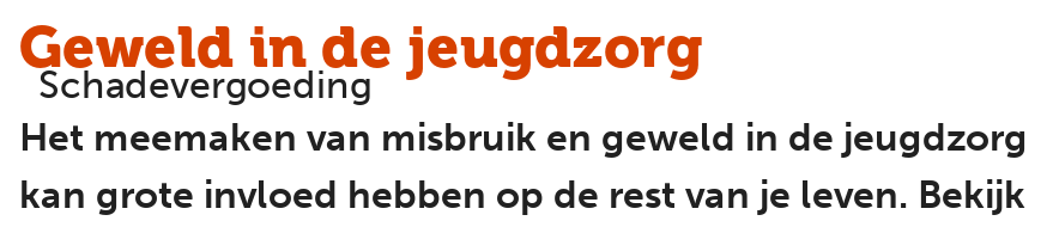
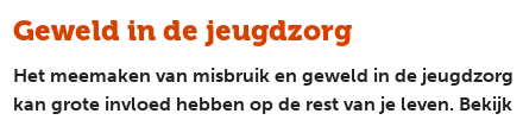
[38,62,371,108] Schadevergoeding -> none

